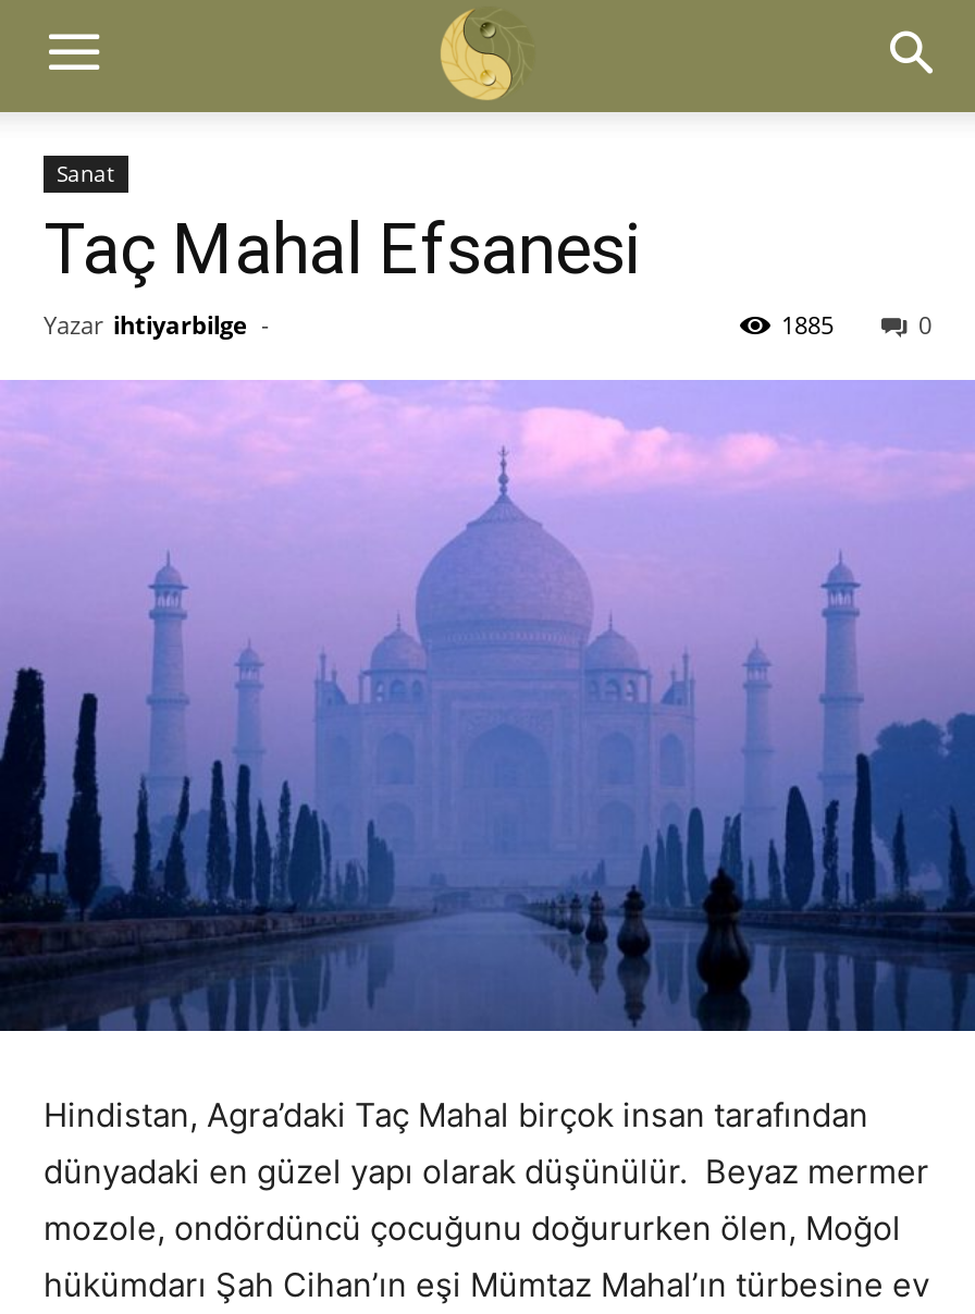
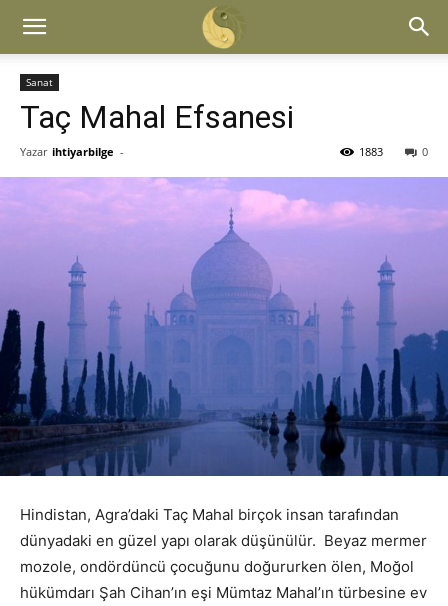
[781,308,834,341] 1885 -> [359,144,383,159] 1883

